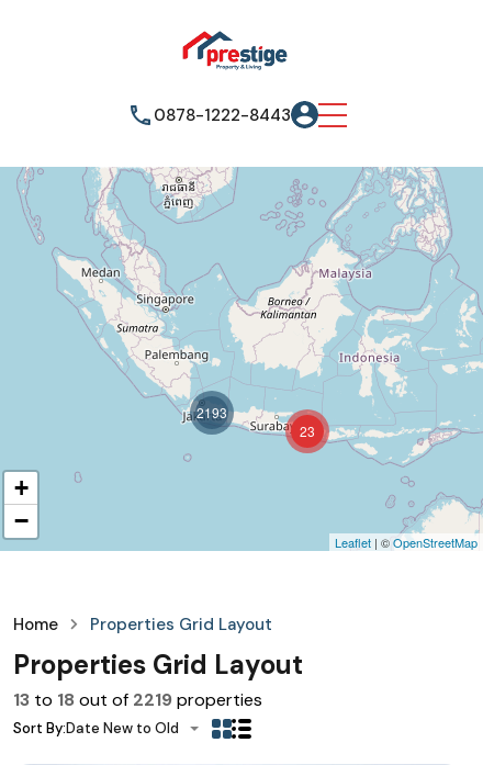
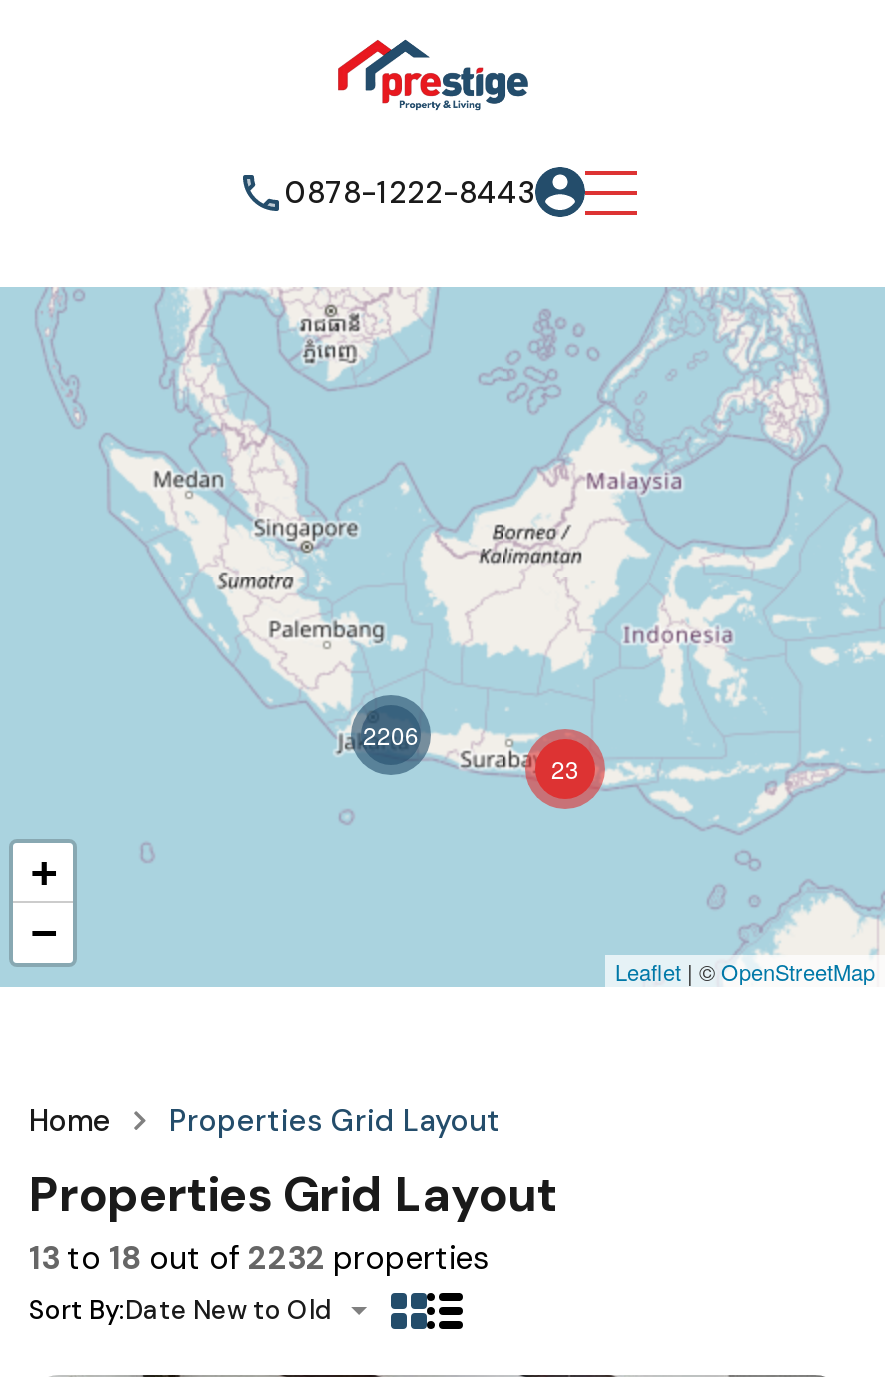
[196,403,227,422] 2193 -> [363,718,419,752] 2206
[13,689,262,712] 13 to 18 out of 2219 properties -> [29,1238,489,1280] 13 to 18 out of 2232 properties

